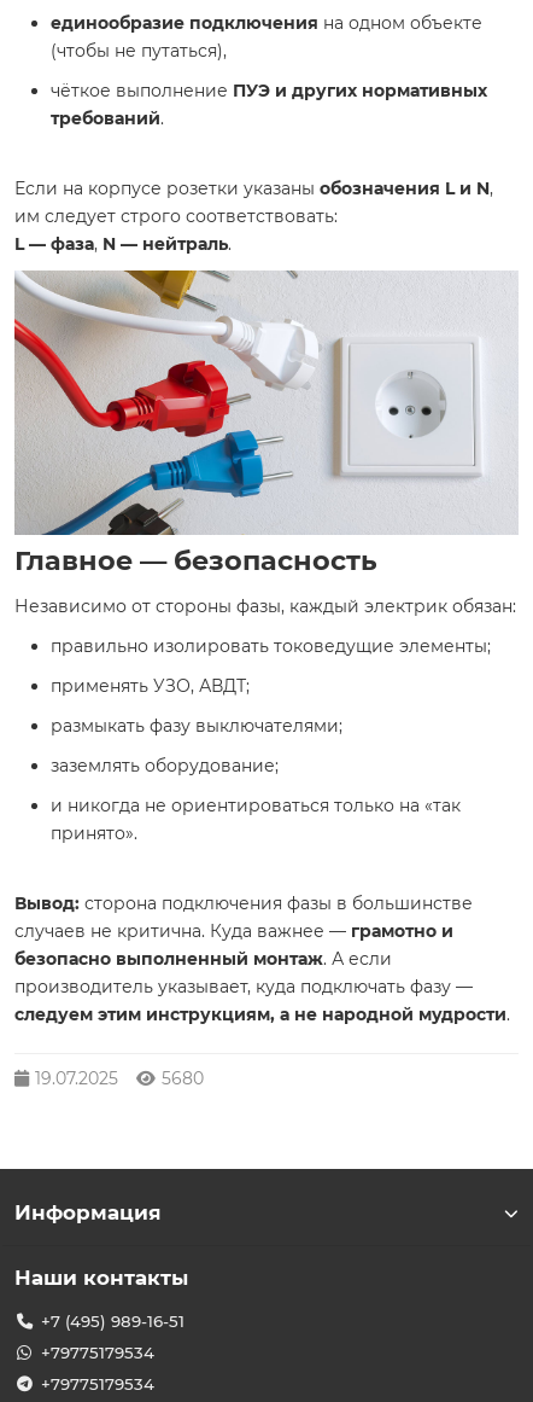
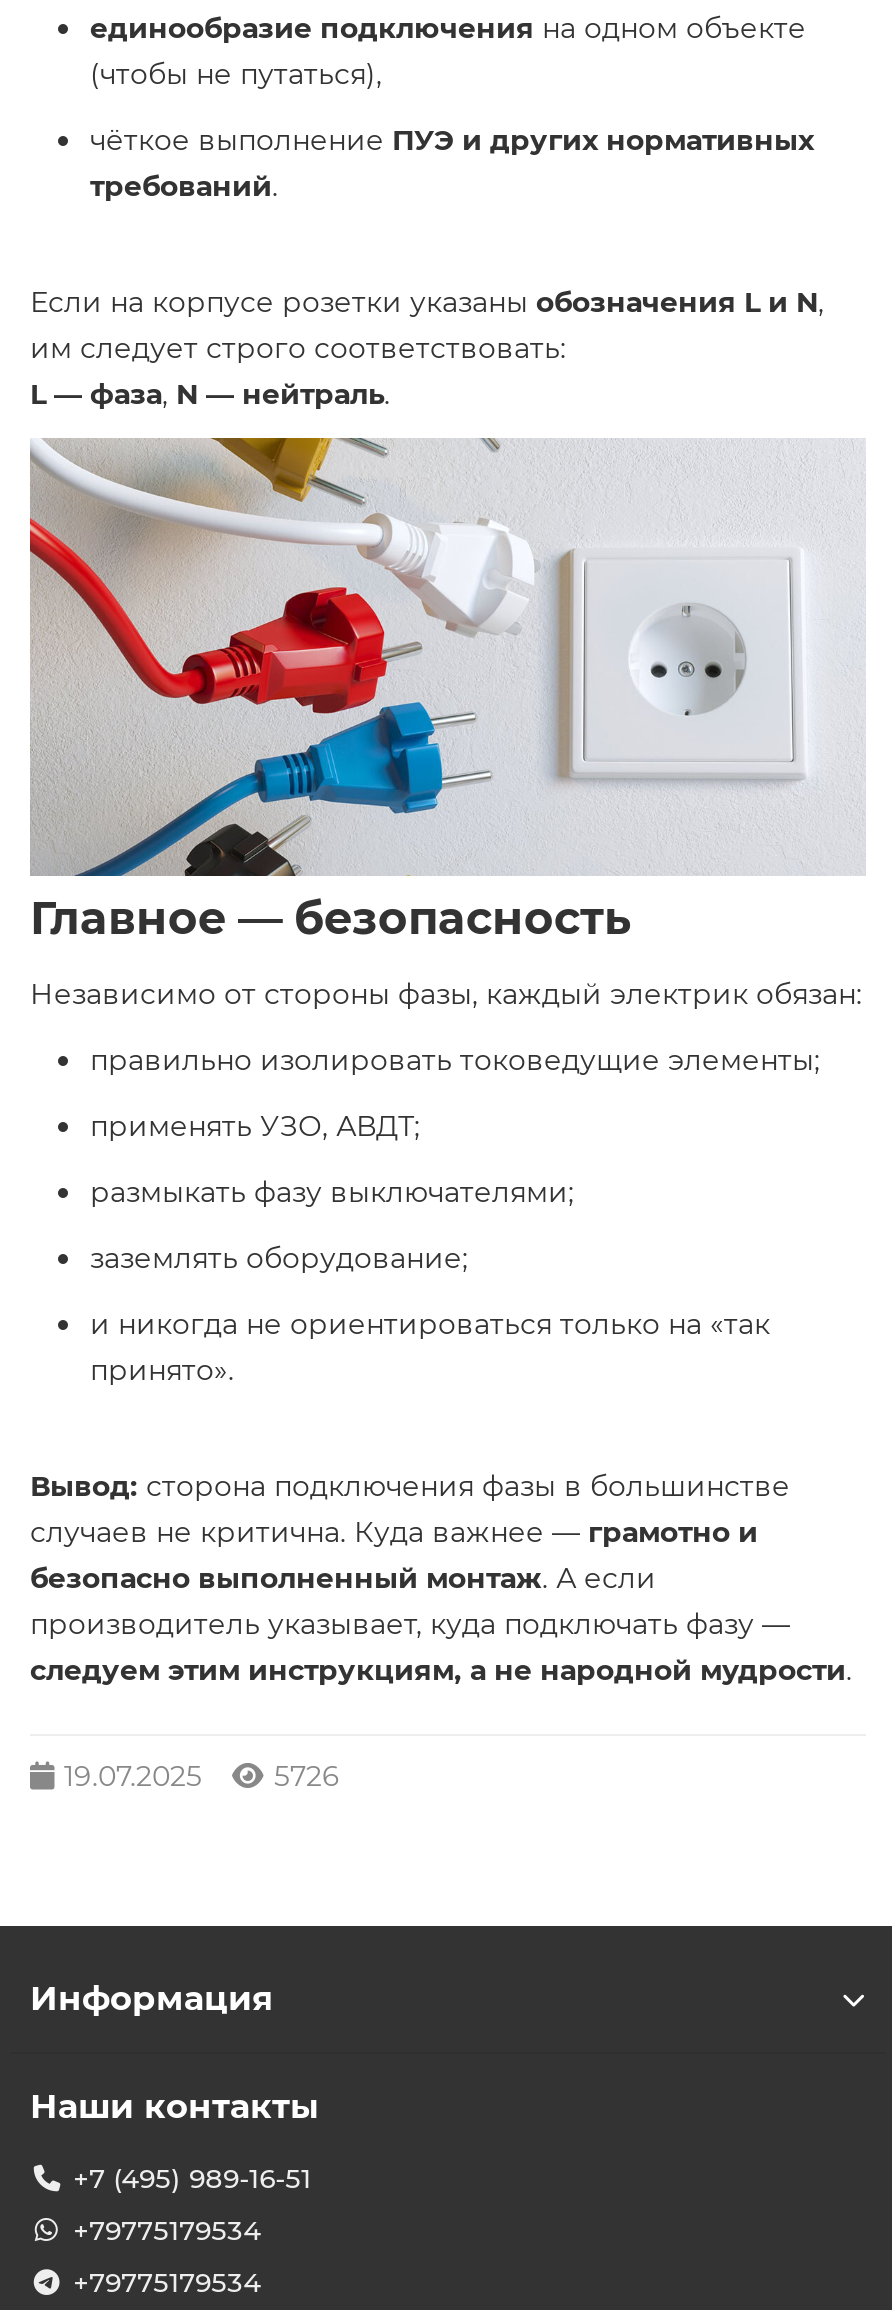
[35,1068,204,1089] 19.07.2025 5680 -> [64,1758,340,1794] 19.07.2025 5726

